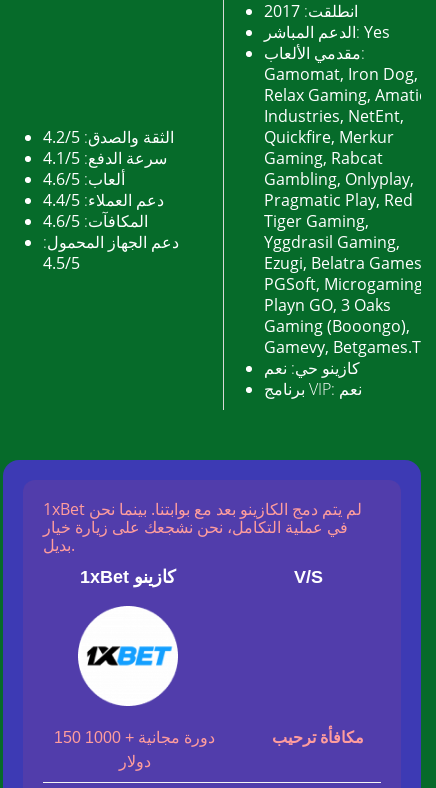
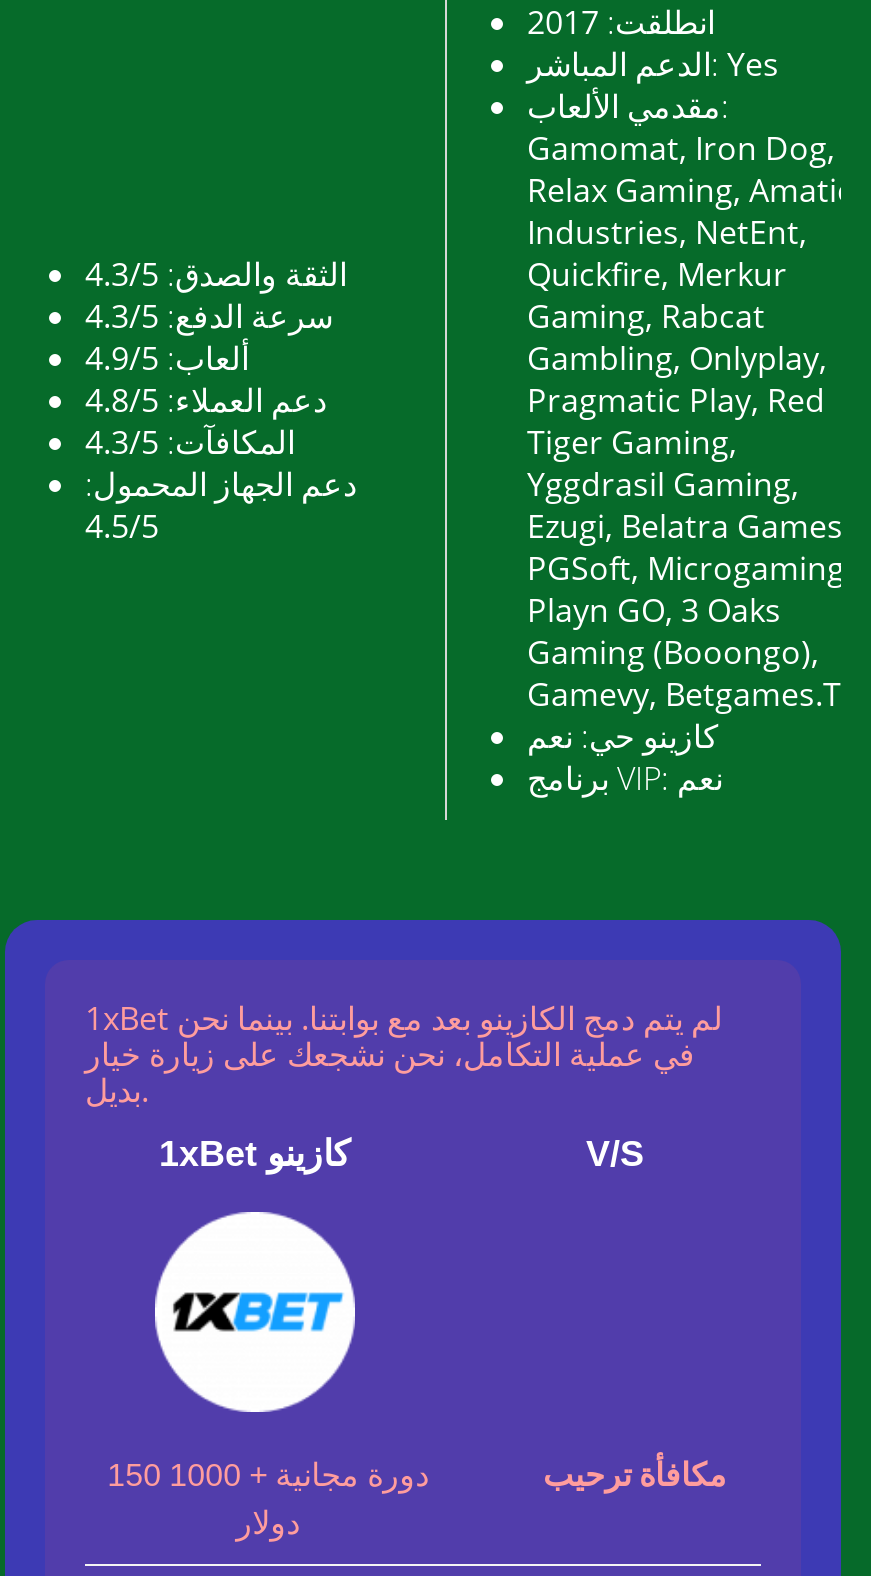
[43,126,174,148] الثقة والصدق: 4.2/5 -> [85,252,347,296] الثقة والصدق: 4.3/5
[43,147,167,169] سرعة الدفع: 4.1/5 -> [85,294,333,338] سرعة الدفع: 4.3/5
[43,168,125,190] ألعاب: 4.6/5 -> [85,336,249,380] ألعاب: 4.9/5
[43,189,164,211] دعم العملاء: 4.4/5 -> [85,378,327,422] دعم العملاء: 4.8/5
[43,210,148,232] المكافآت: 4.6/5 -> [85,420,295,464] المكافآت: 4.3/5

